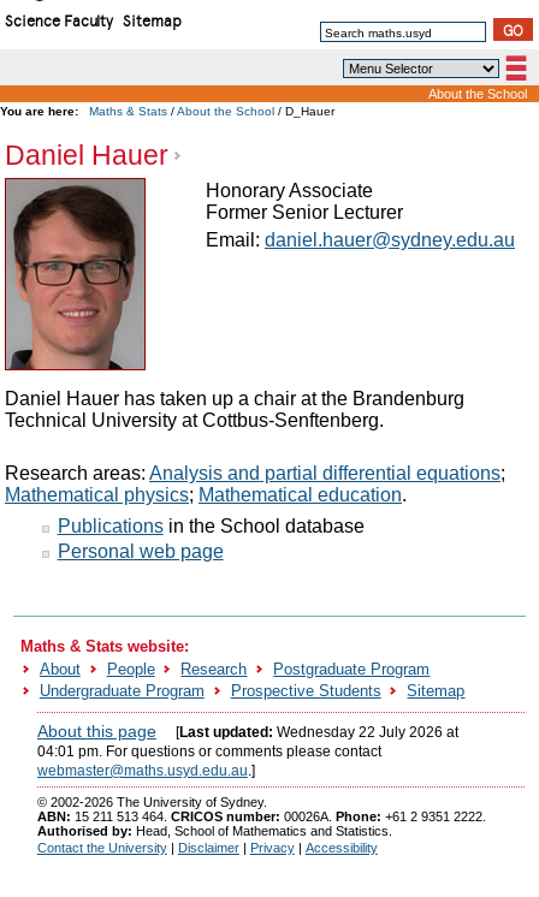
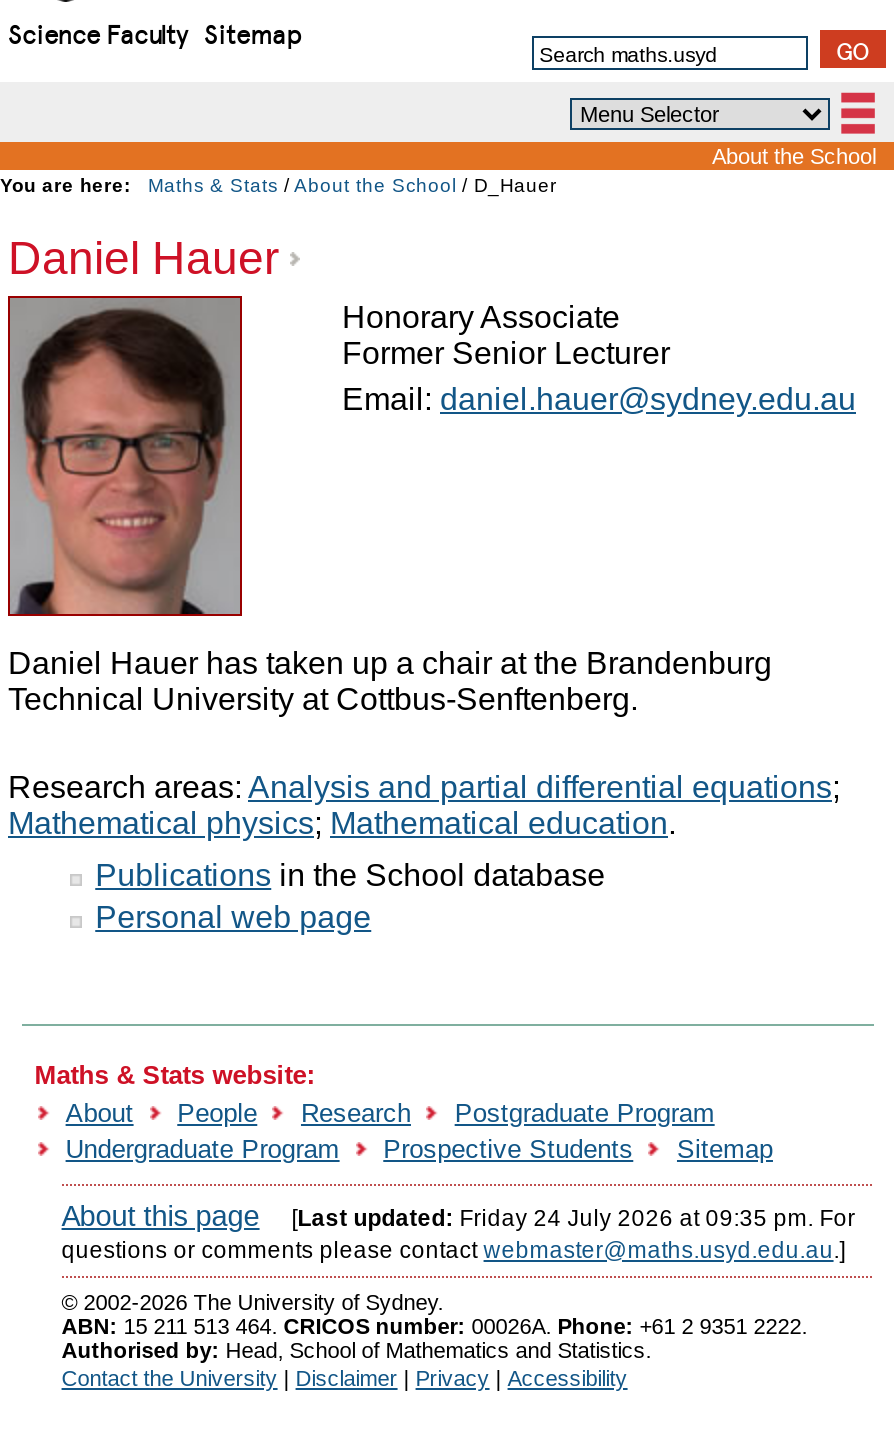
[37,724,458,777] [Last updated: Wednesday 22 July 2026 at | 04:01 pm. For questions or comments please contact | webmaster@maths.usyd.edu.au.] -> [62,1205,856,1261] [Last updated: Friday 24 July 2026 at 09:35 pm. For | questions or comments please contact webmaster@maths.usyd.edu.au.]

